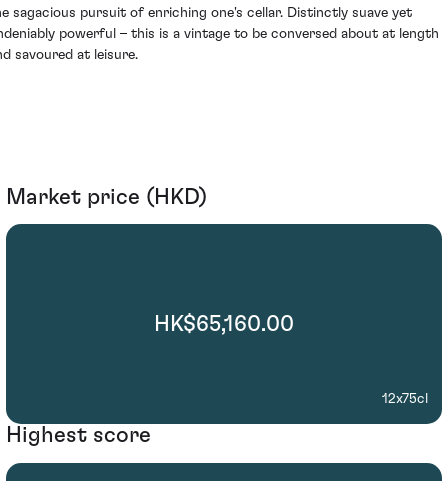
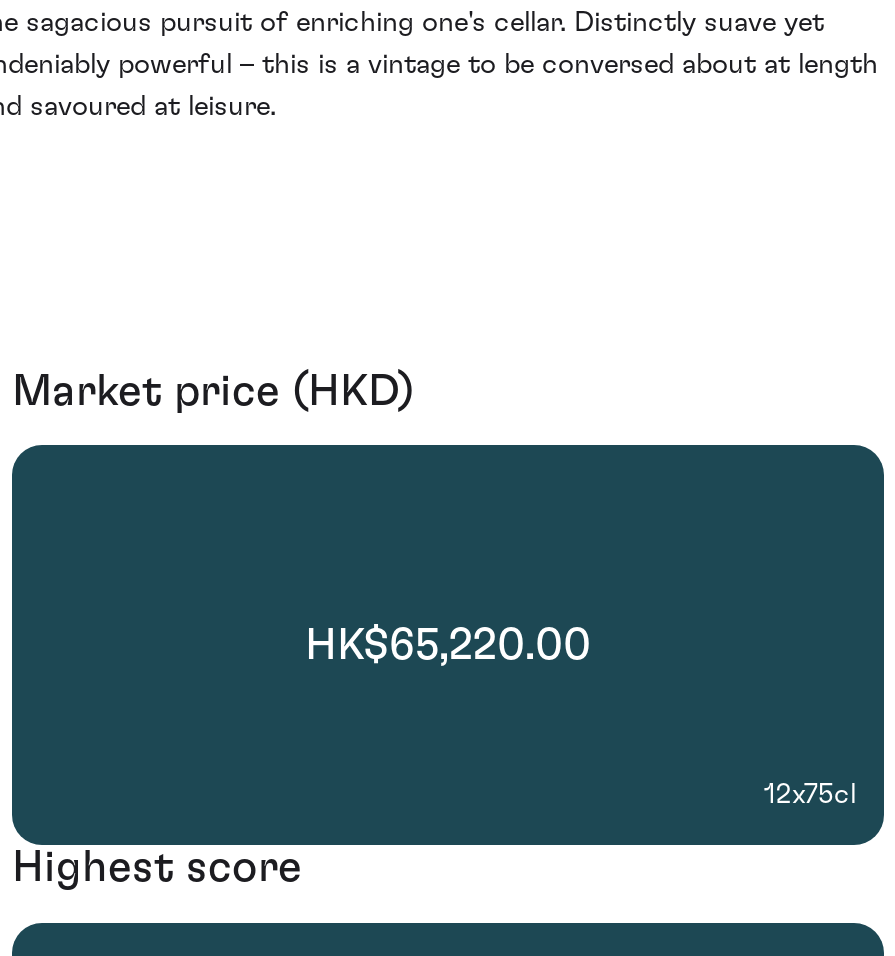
[154,313,294,335] HK$65,160.00 -> [305,624,591,668] HK$65,220.00

